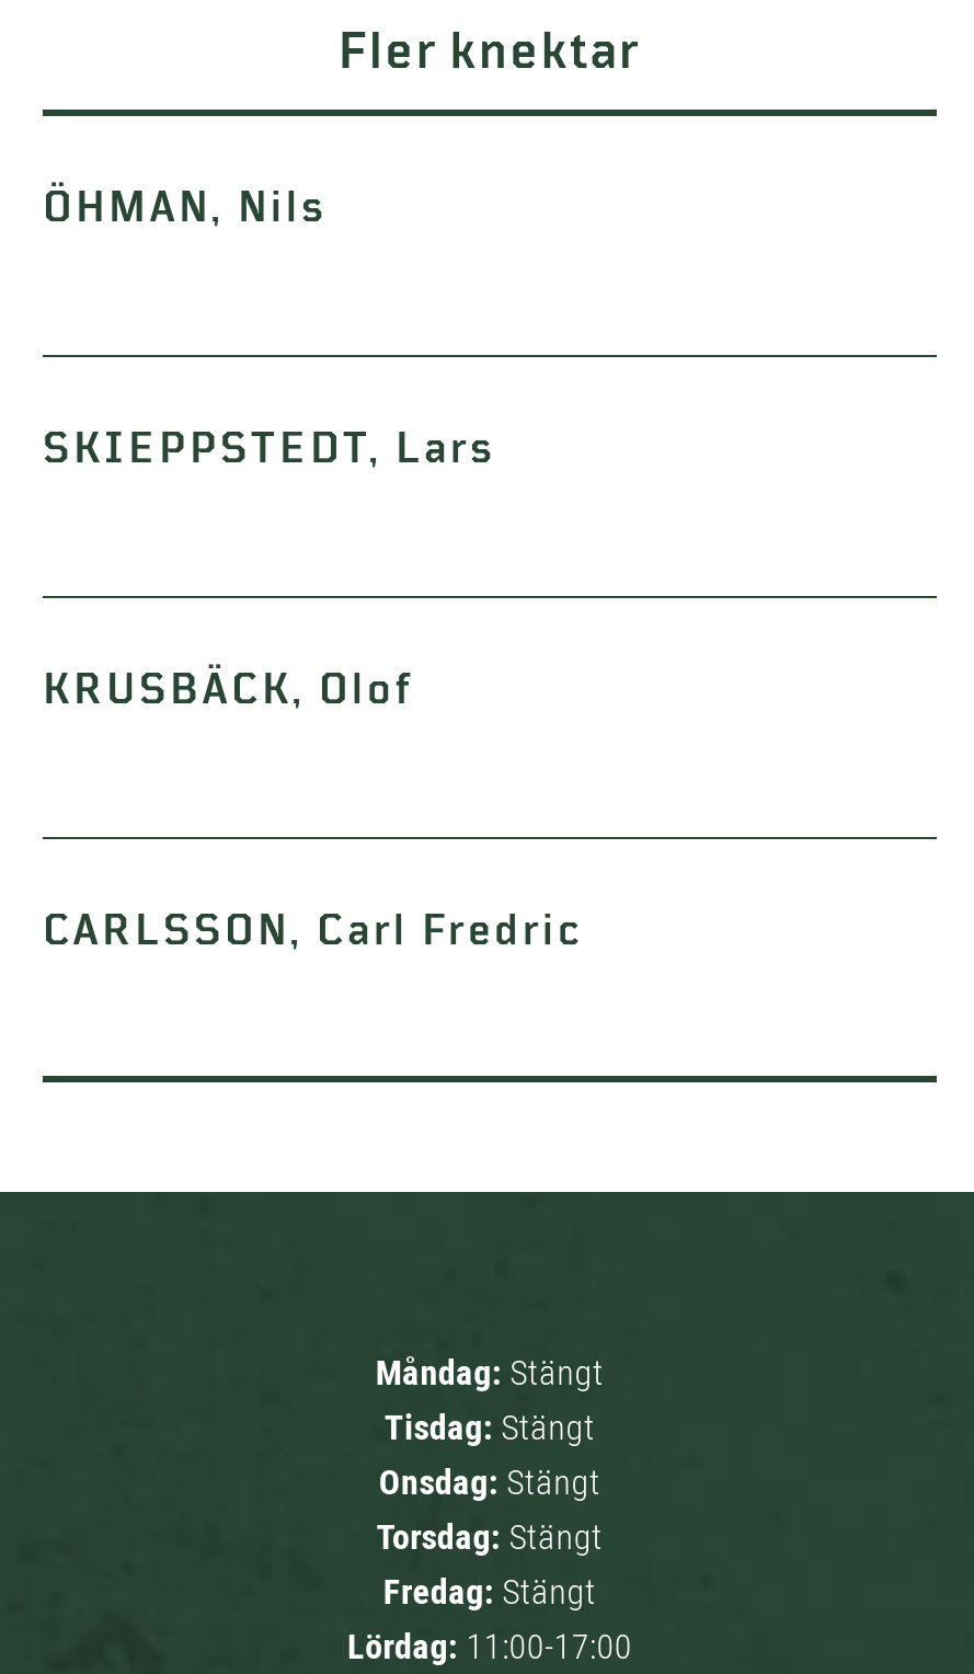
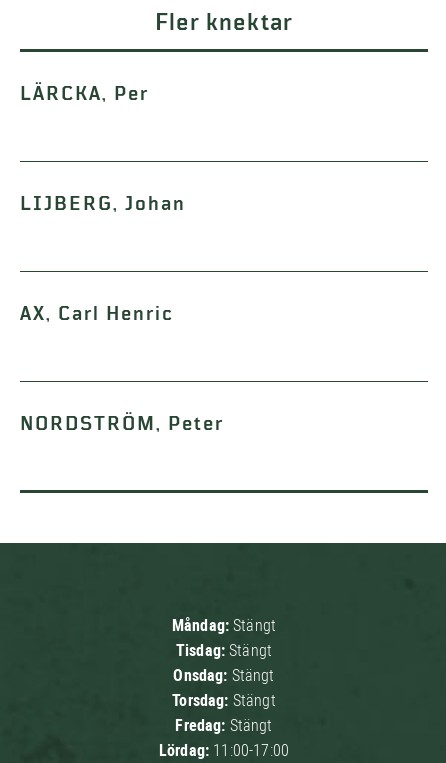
[43,184,328,232] ÖHMAN, Nils -> [20,83,149,105] LÄRCKA, Per
[43,425,496,473] SKIEPPSTEDT, Lars -> [20,193,186,215] LIJBERG, Johan
[43,666,415,714] KRUSBÄCK, Olof -> [20,303,174,325] AX, Carl Henric
[43,907,584,955] CARLSSON, Carl Fredric -> [20,413,224,435] NORDSTRÖM, Peter

